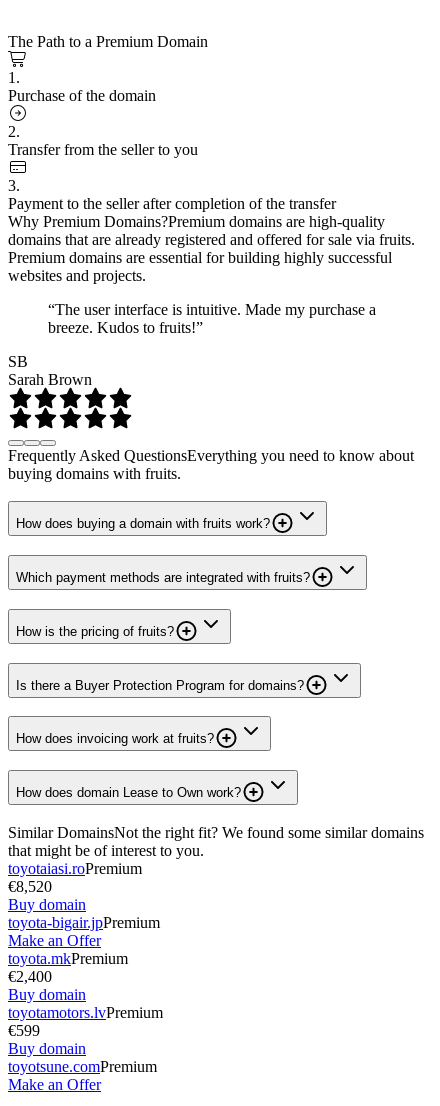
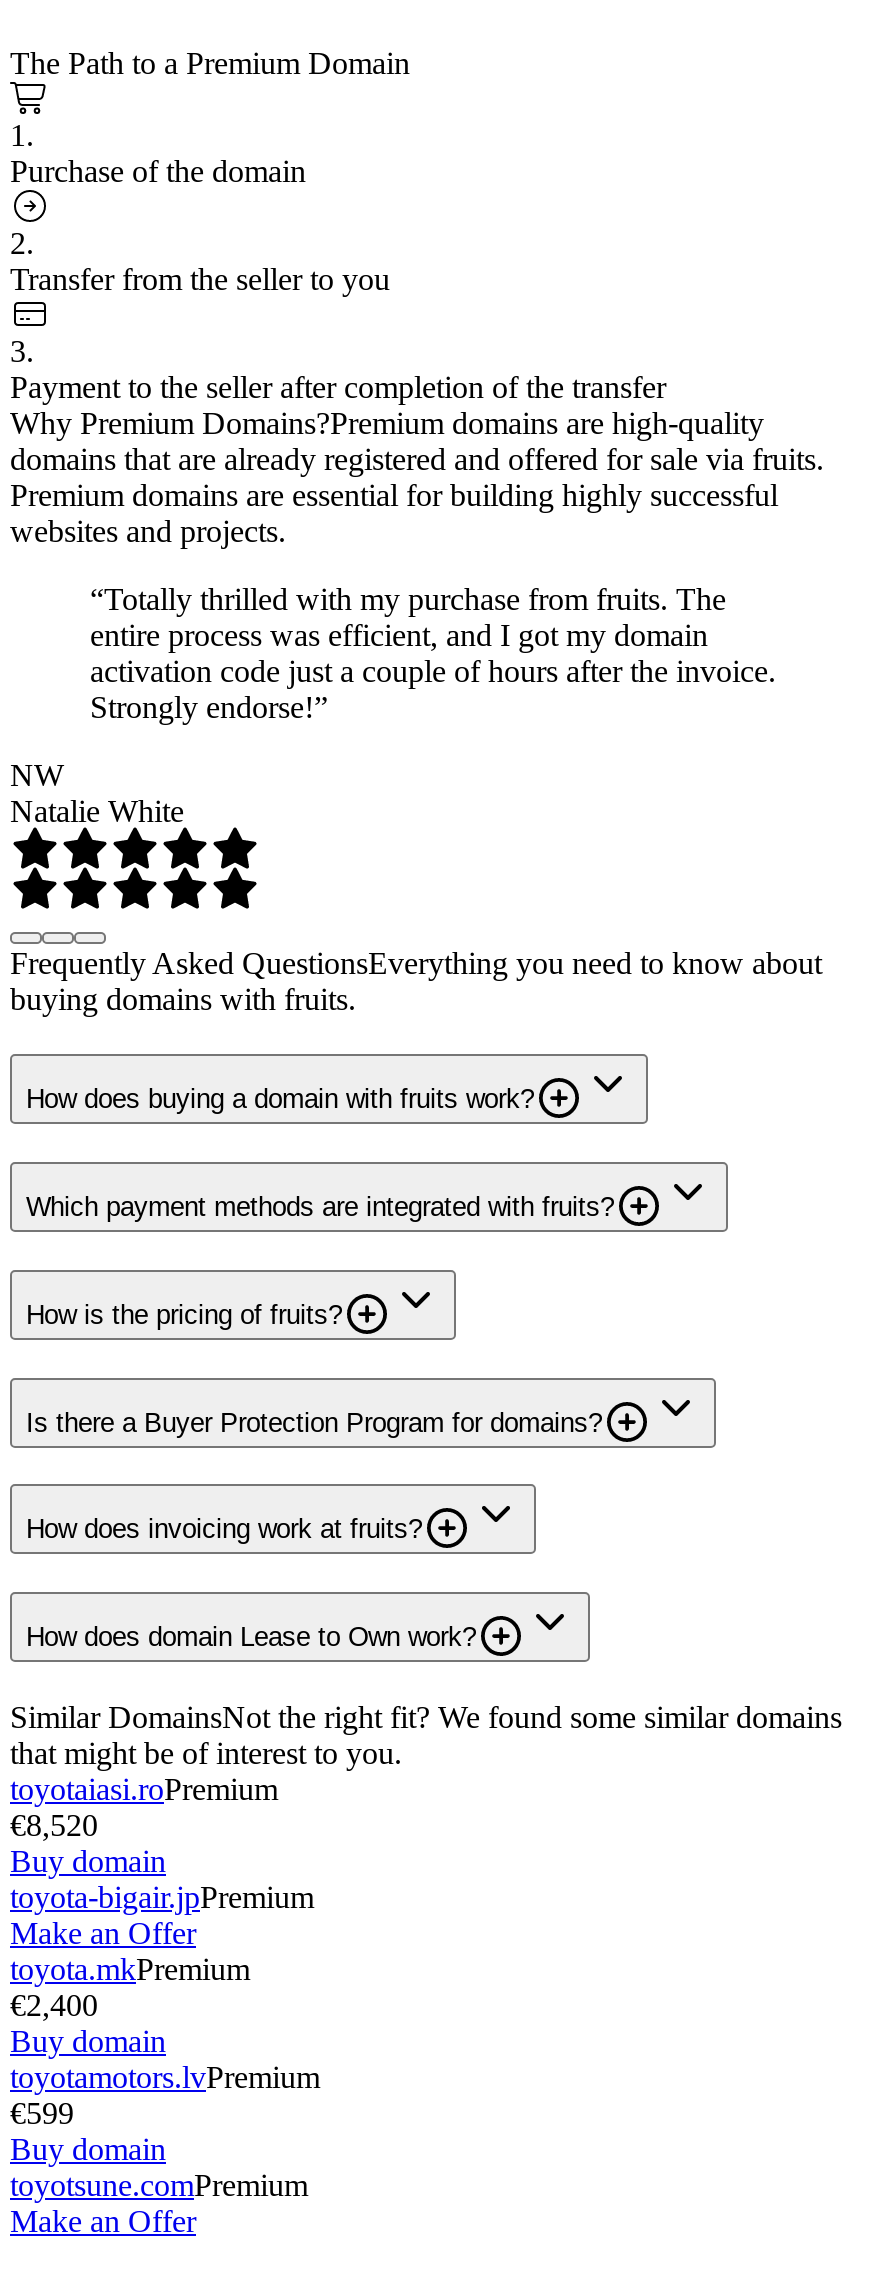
[48,301,376,336] “The user interface is intuitive. Made my purchase a | breeze. Kudos to fruits!” -> [90,581,776,723] “Totally thrilled with my purchase from fruits. The | entire process was efficient, and I got my domain | activation code just a couple of hours after the invoice. | Strongly endorse!”
[8,353,92,388] SB | Sarah Brown -> [10,757,184,827] NW | Natalie White

